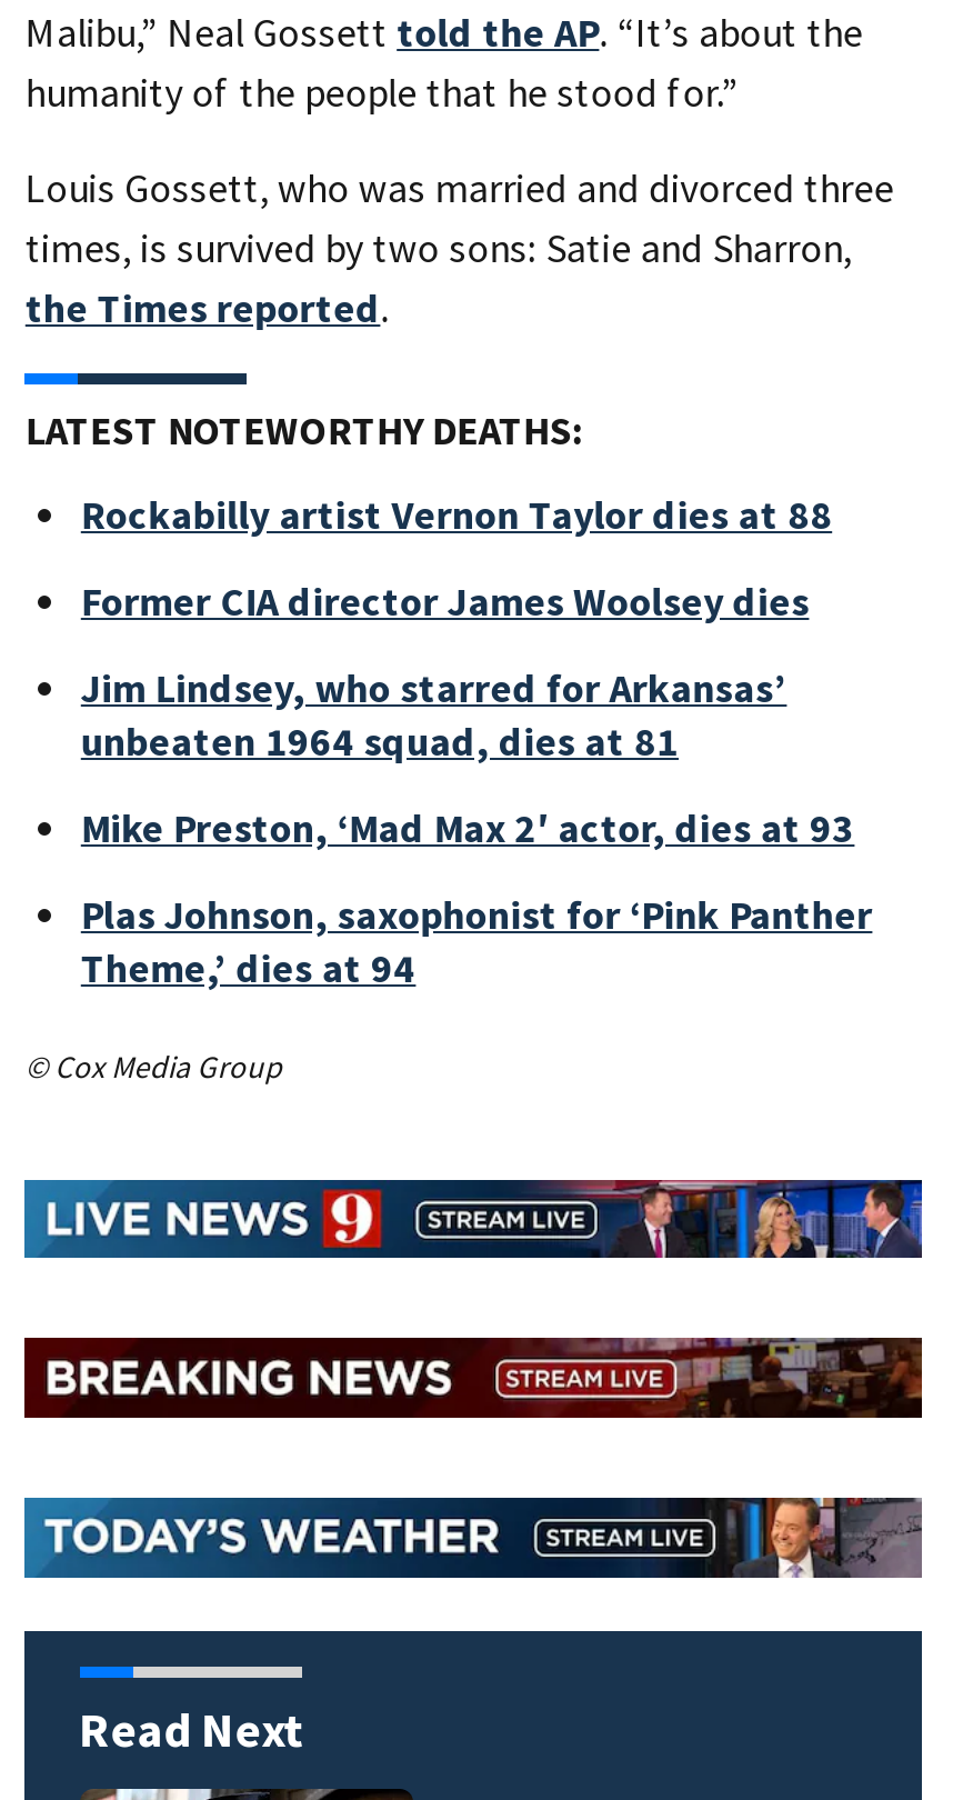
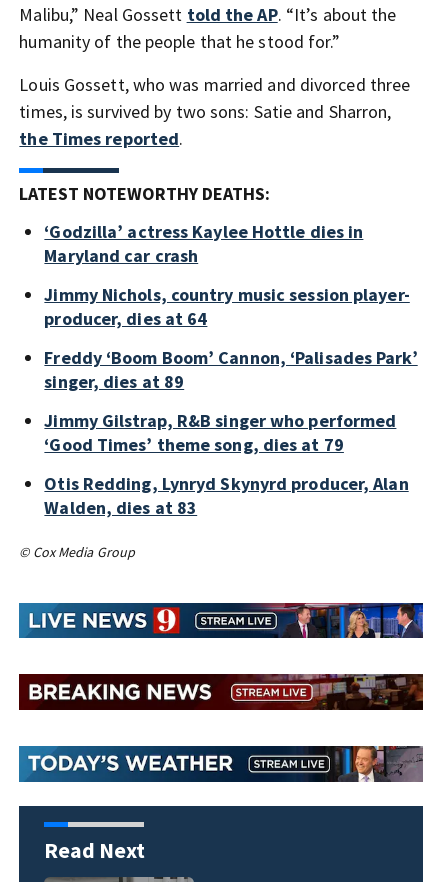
[81,488,832,539] Rockabilly artist Vernon Taylor dies at 88 -> [44,220,363,267] ‘Godzilla’ actress Kaylee Hottle dies in | Maryland car crash
[81,575,809,626] Former CIA director James Woolsey dies -> [44,283,410,330] Jimmy Nichols, country music session player- | producer, dies at 64
[81,662,787,766] Jim Lindsey, who starred for Arkansas’ | unbeaten 1964 squad, dies at 81 -> [44,346,418,393] Freddy ‘Boom Boom’ Cannon, ‘Palisades Park’ | singer, dies at 89
[81,802,855,853] Mike Preston, ‘Mad Max 2′ actor, dies at 93 -> [44,409,396,456] Jimmy Gilstrap, R&B singer who performed | ‘Good Times’ theme song, dies at 79
[81,888,872,993] Plas Johnson, saxophonist for ‘Pink Panther | Theme,’ dies at 94 -> [44,472,409,519] Otis Redding, Lynryd Skynyrd producer, Alan | Walden, dies at 83

